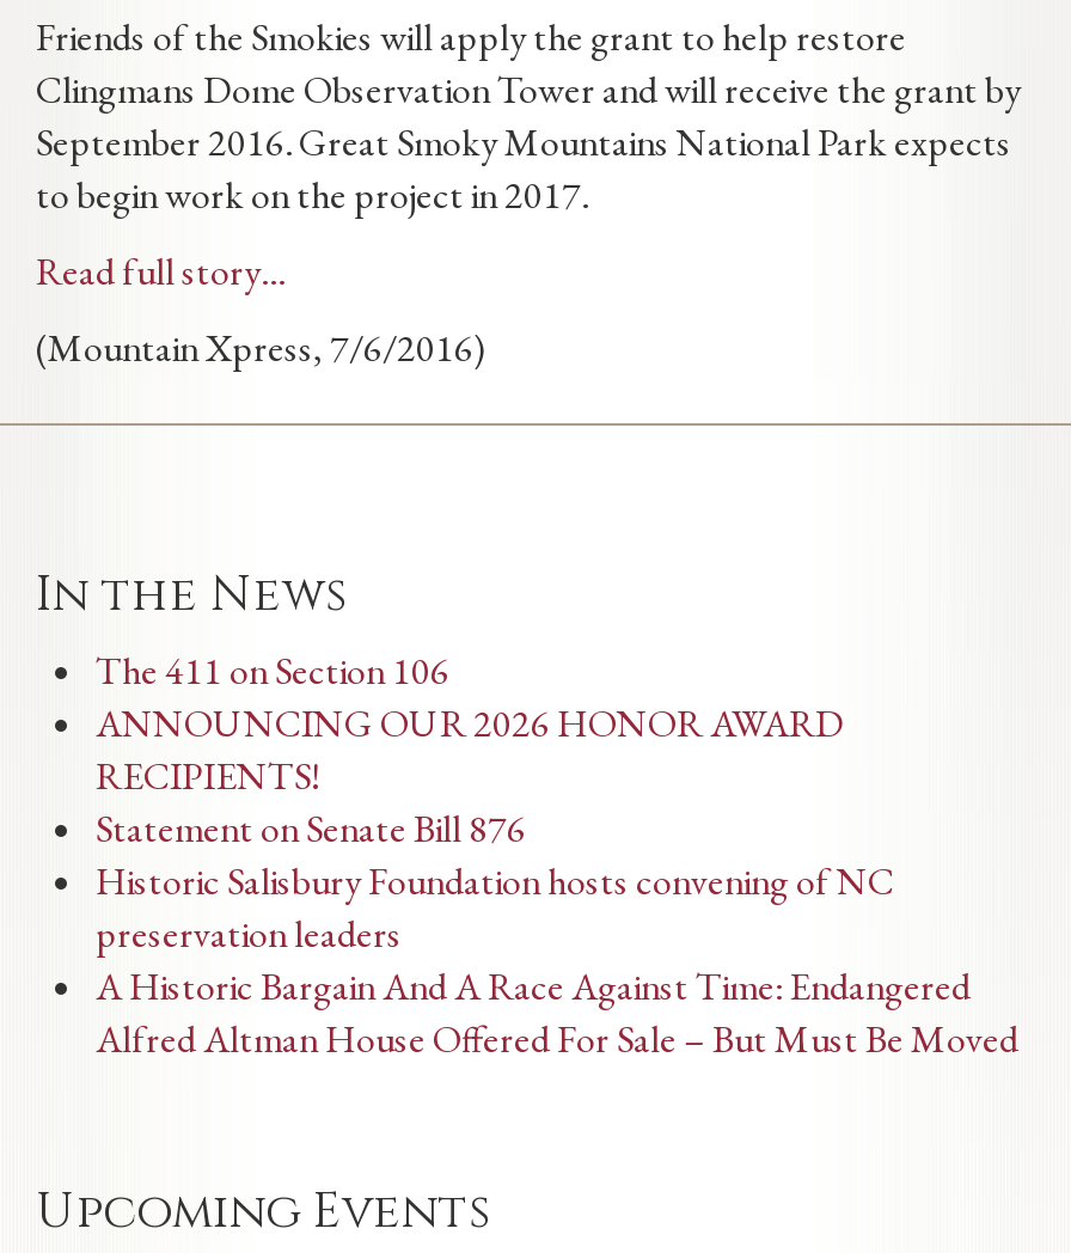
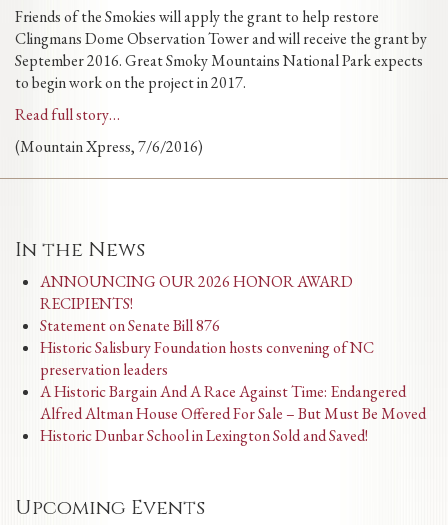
[96,646,449,696] The 411 on Section 106 -> none
moved [96,698,1018,1064] -> [40,271,426,424]: ANNOUNCING OUR 2026 HONOR AWARD | RECIPIENTS! | Statement on Senate Bill 876 | Historic Salisbury Foundation hosts convening of NC | preservation leaders | A Historic Bargain And A Race Against Time: Endangered | Alfred Altman House Offered For Sale – But Must Be Moved
none -> [40,425,368,446] Historic Dunbar School in Lexington Sold and Saved!

